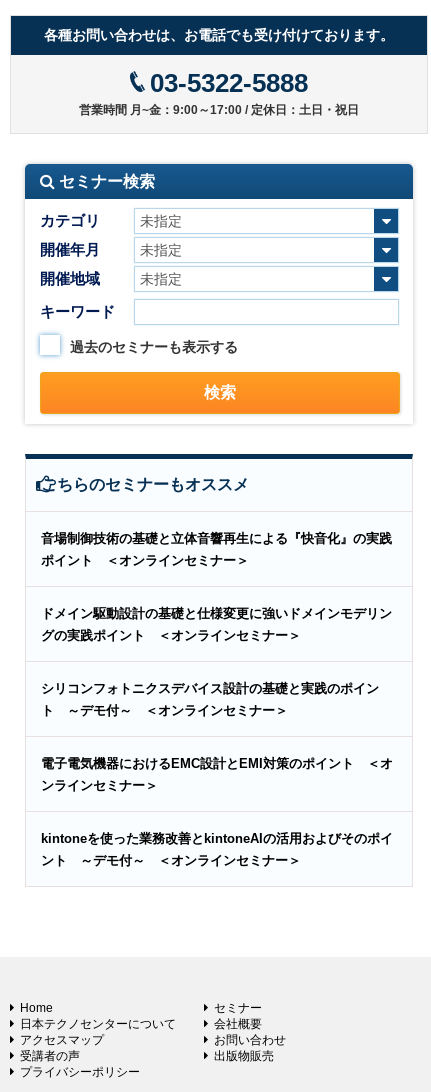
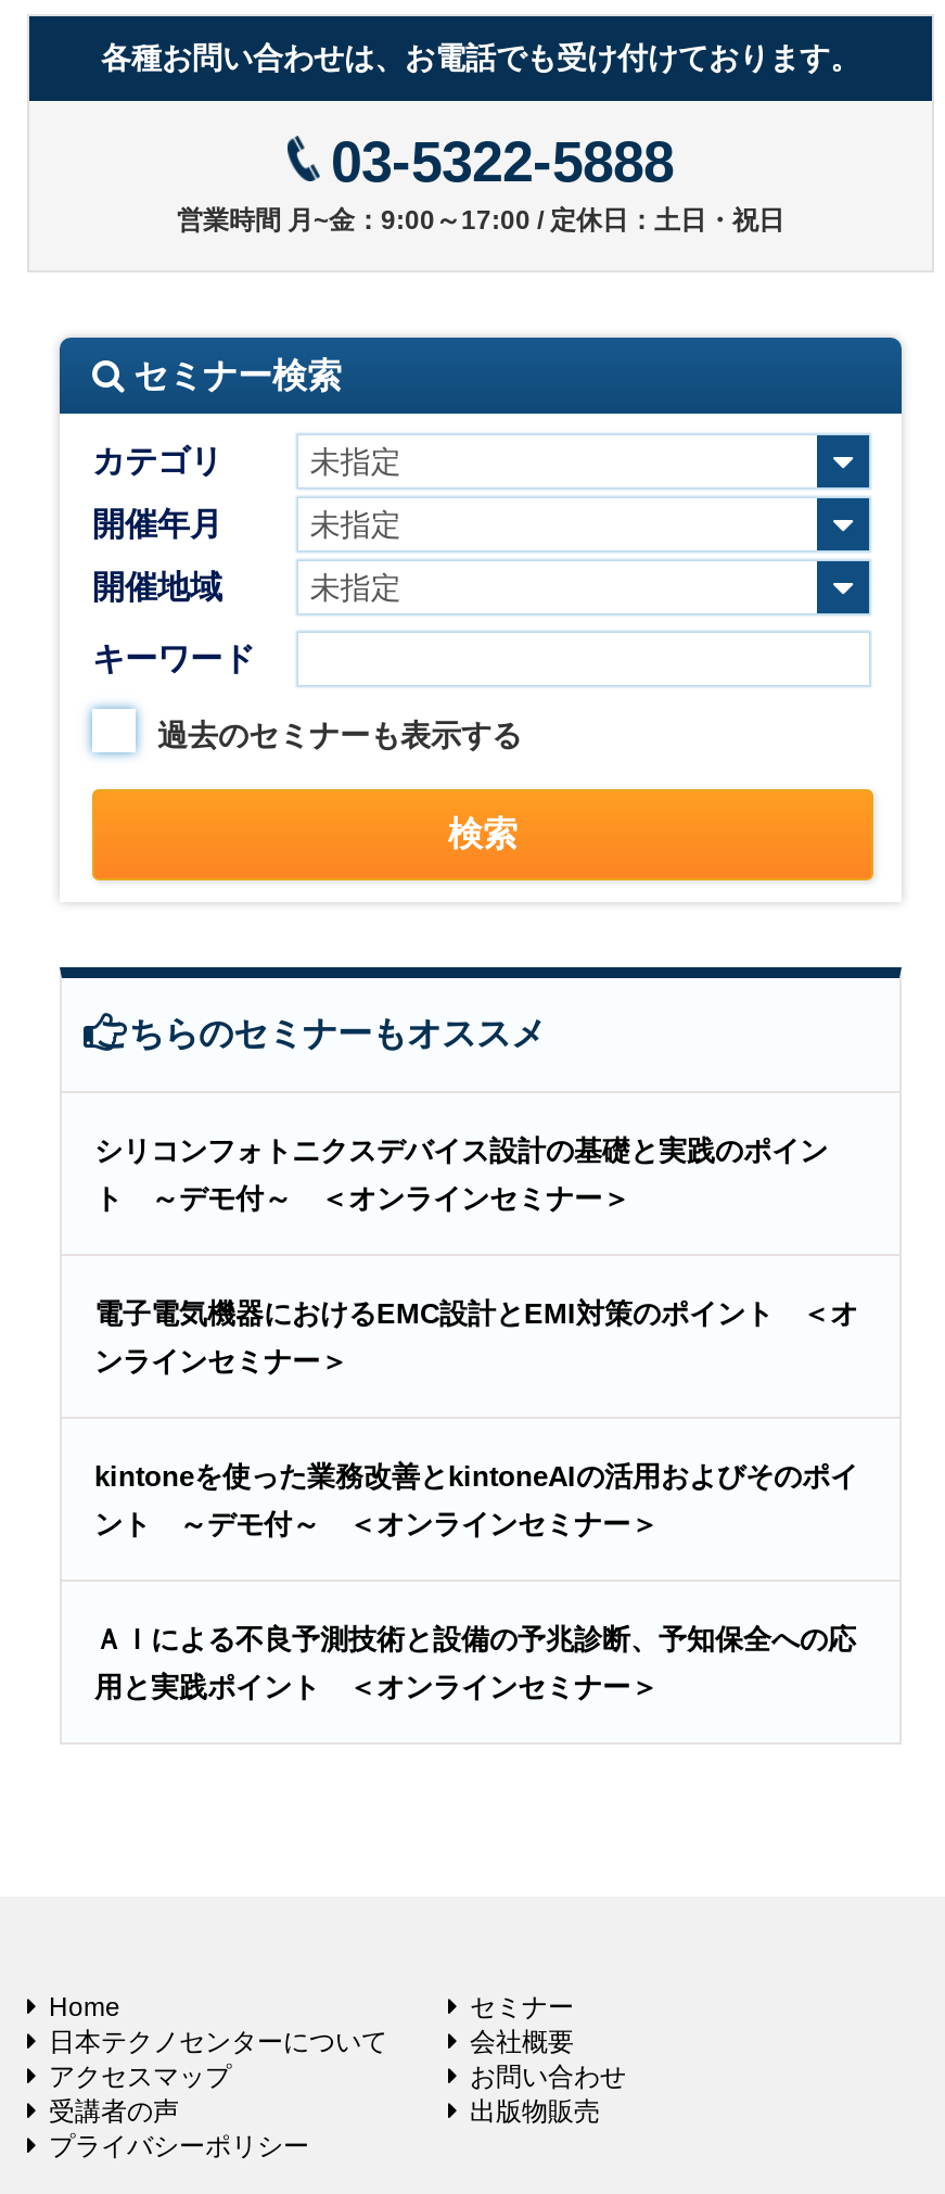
[41,531,392,568] 音場制御技術の基礎と立体音響再生による『快音化』の実践 | ポイント ＜オンラインセミナー＞ -> none
[41,606,392,643] ドメイン駆動設計の基礎と仕様変更に強いドメインモデリン | グの実践ポイント ＜オンラインセミナー＞ -> none
moved [41,681,393,868] -> [94,1134,858,1540]: シリコンフォトニクスデバイス設計の基礎と実践のポイン | ト ～デモ付～ ＜オンラインセミナー＞ | 電子電気機器におけるEMC設計とEMI対策のポイント ＜オ | ンラインセミナー＞ | kintoneを使った業務改善とkintoneAIの活用およびそのポイ | ント ～デモ付～ ＜オンラインセミナー＞
none -> [94,1623,856,1703] ＡＩによる不良予測技術と設備の予兆診断、予知保全への応 | 用と実践ポイント ＜オンラインセミナー＞

